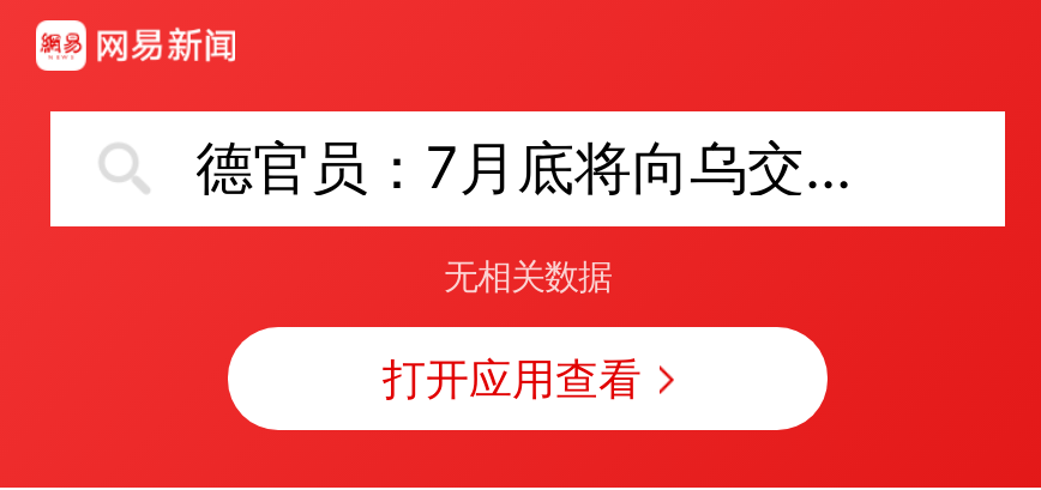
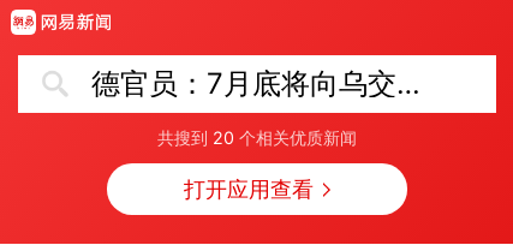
[444,255,612,296] 无相关数据 -> [157,127,357,148] 共搜到20个相关优质新闻

